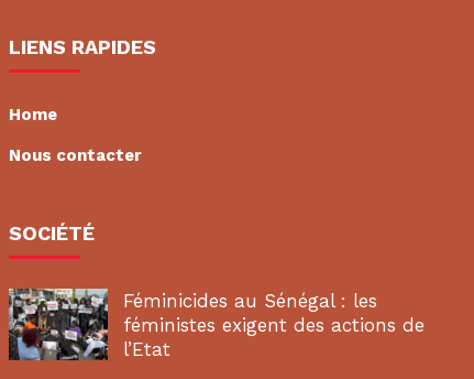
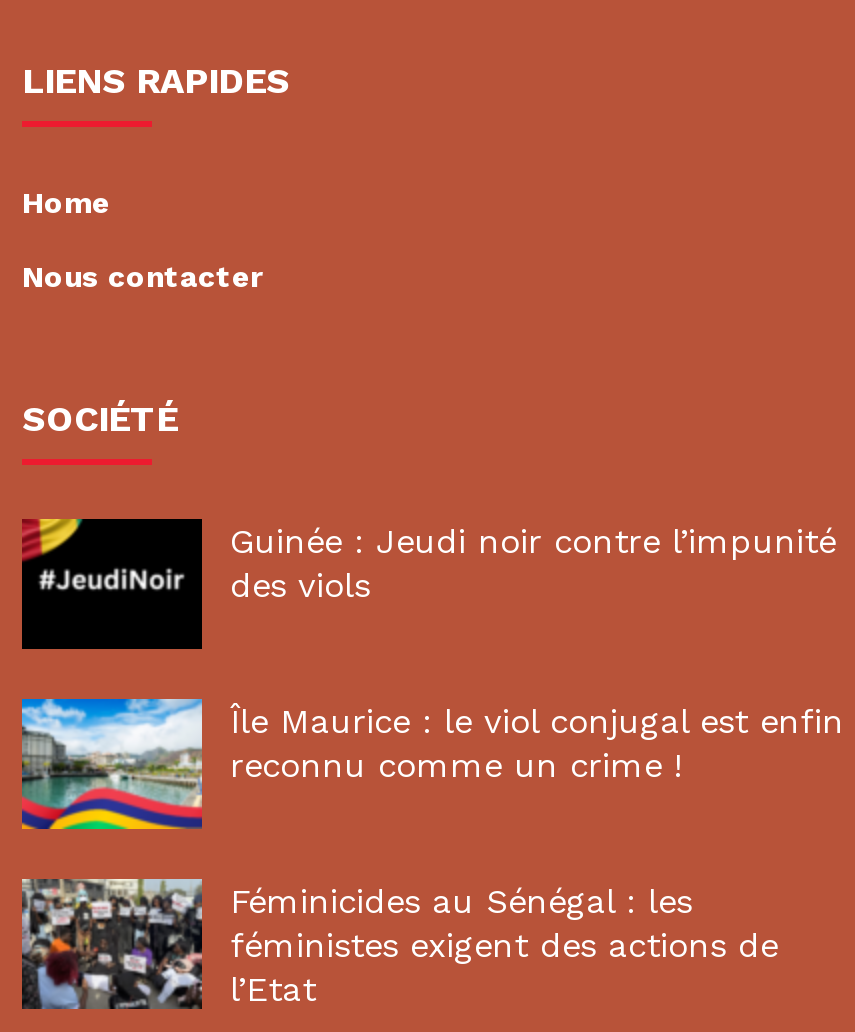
none -> [20,517,844,785] [image] | Guinée : Jeudi noir contre l’impunité | des viols | Île Maurice : le viol conjugal est enfin | reconnu comme un crime !
none -> [20,697,204,831] [image]

